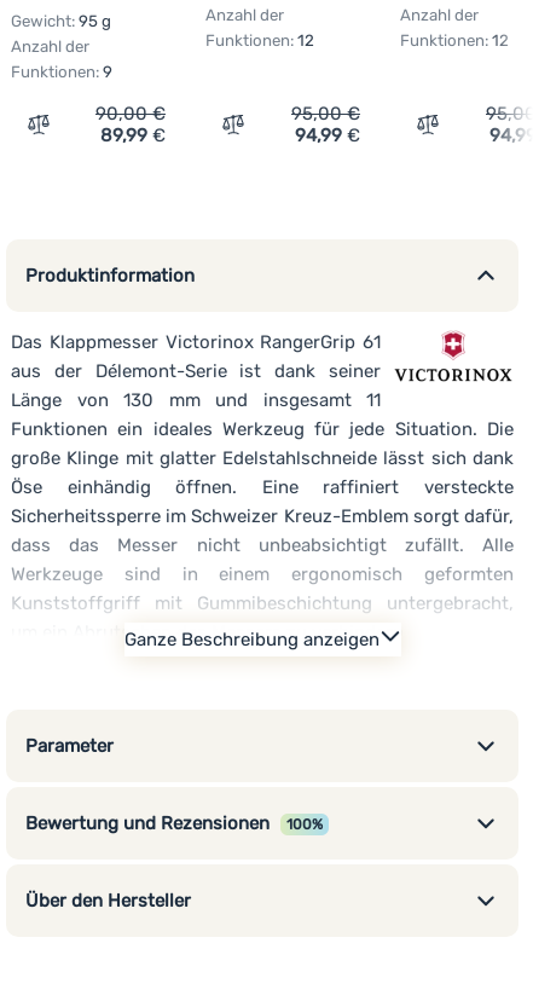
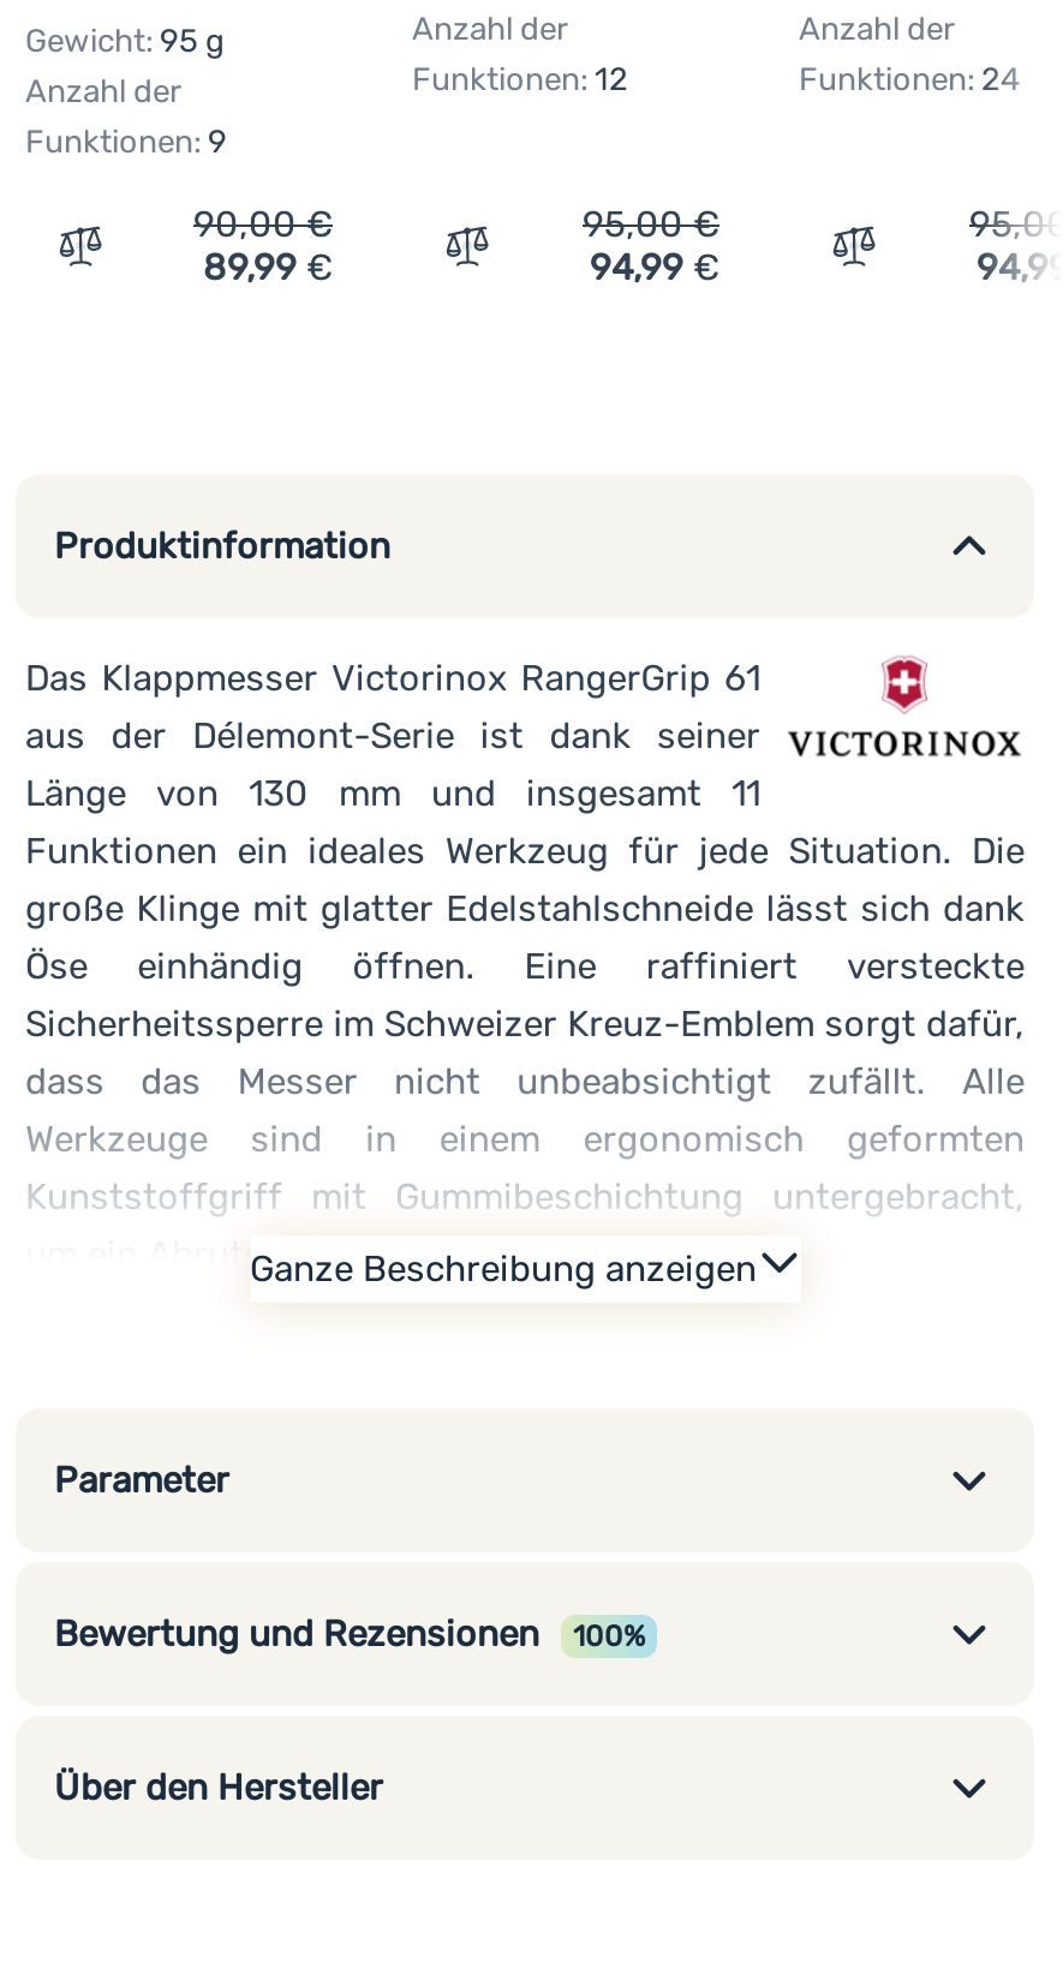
[400,31,509,49] Funktionen: 12 -> [799,61,1020,97] Funktionen: 24

